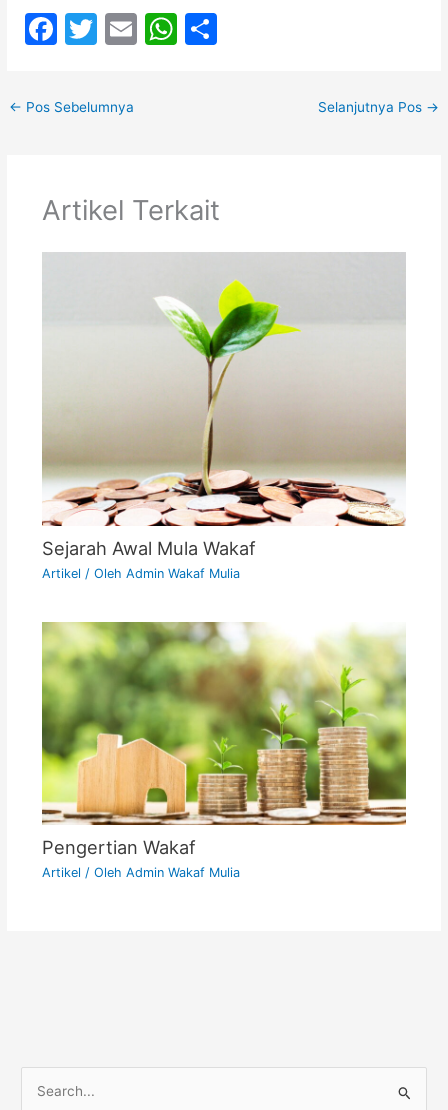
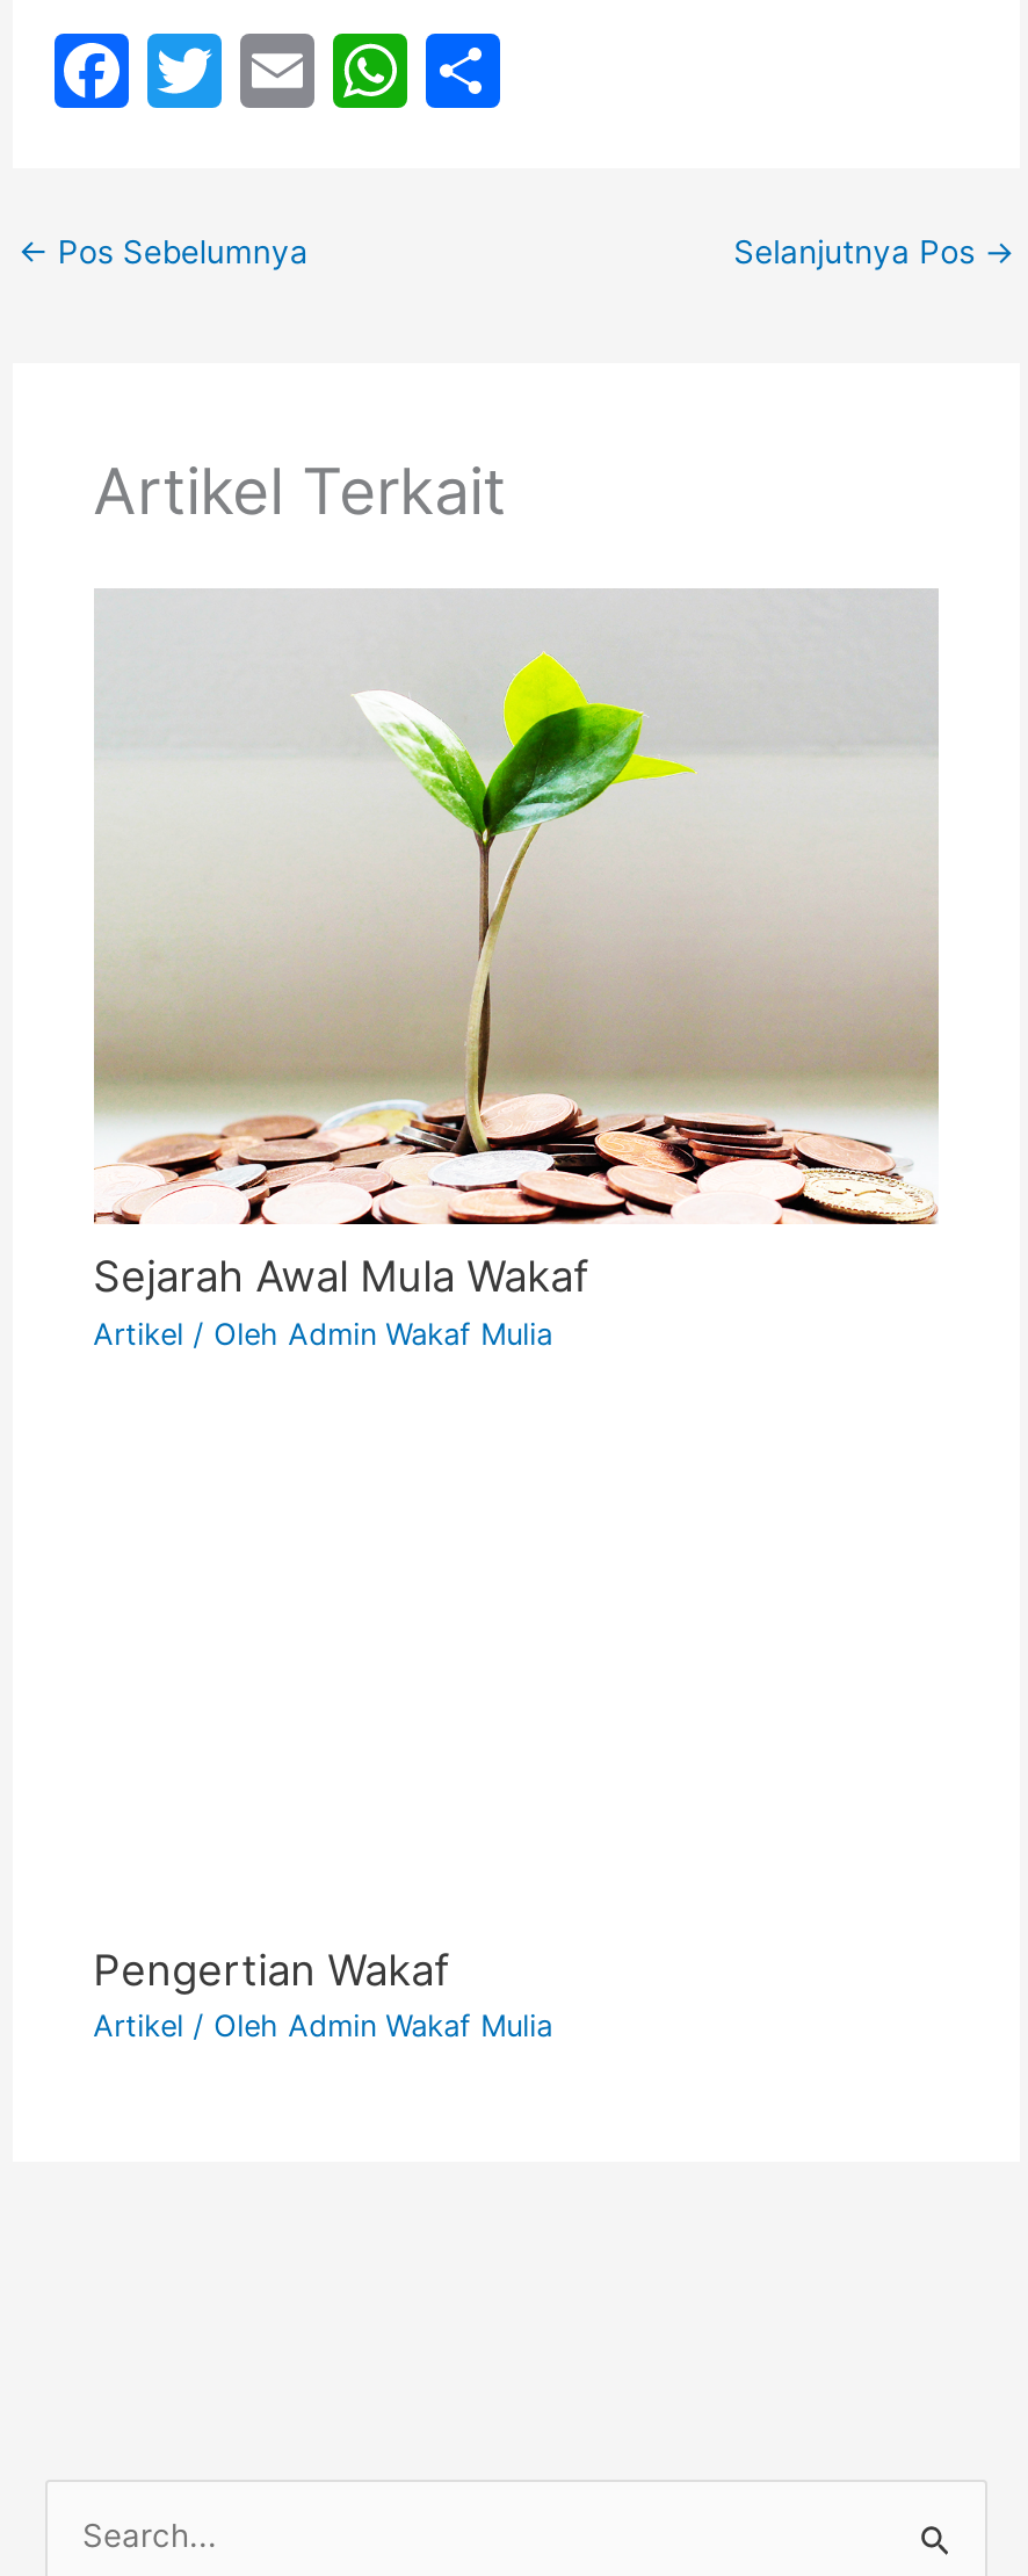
[41,621,407,826] [image] -> none

